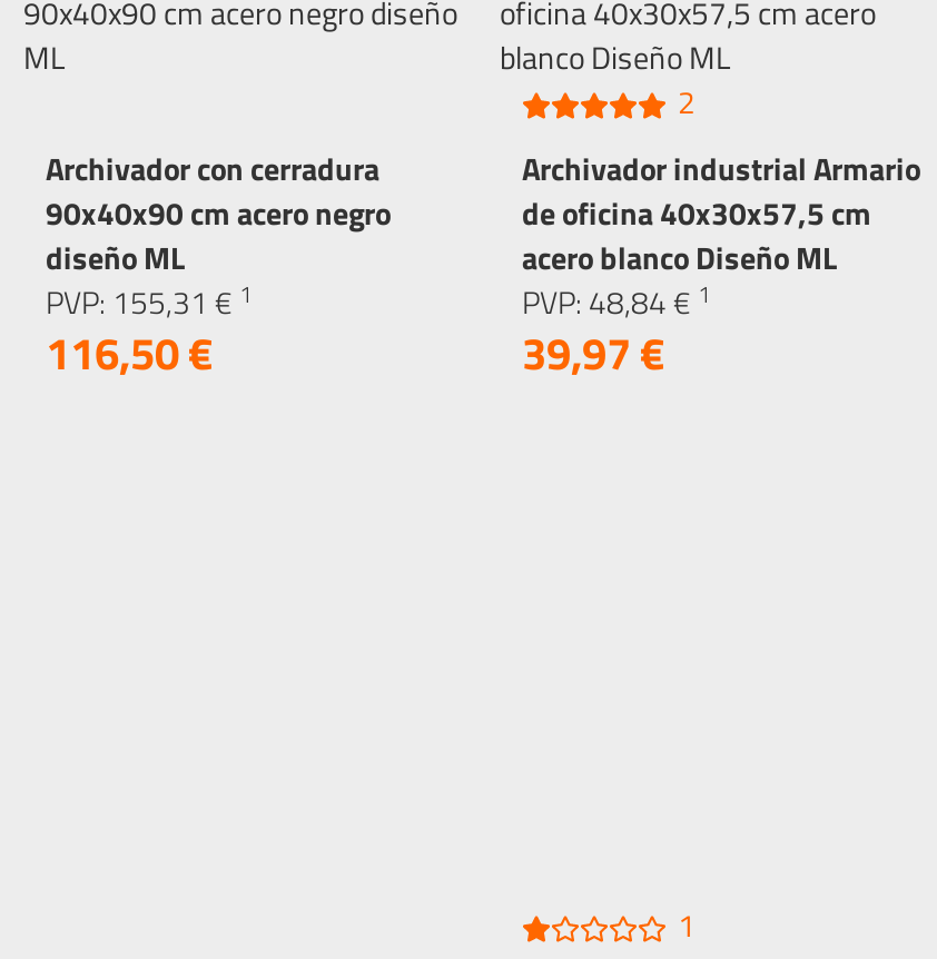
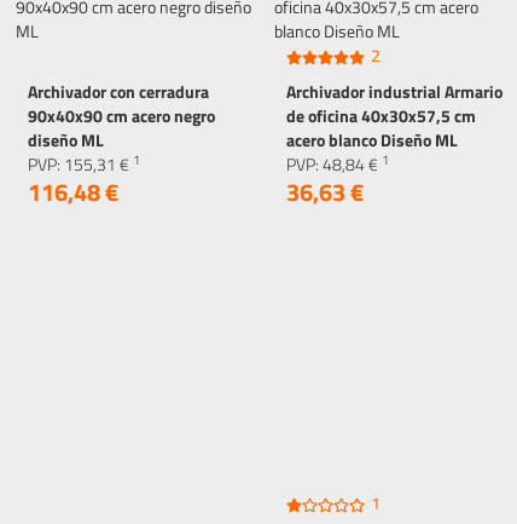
[46,318,213,387] 116,50 € -> [28,173,118,211] 116,48 €
[522,318,664,387] 39,97 € -> [286,173,364,211] 36,63 €

